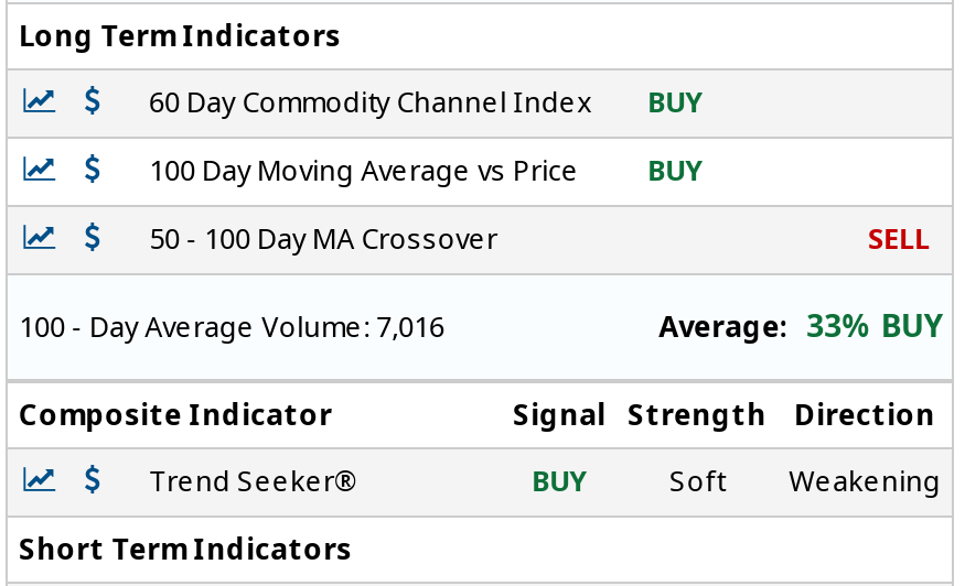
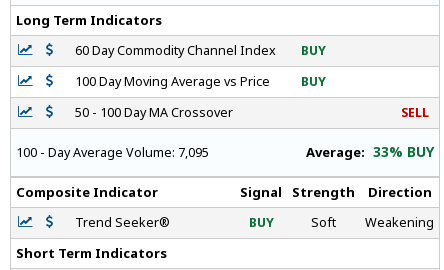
[19,309,445,347] 100 - Day Average Volume: 7,016 -> [16,144,209,161] 100 - Day Average Volume: 7,095

